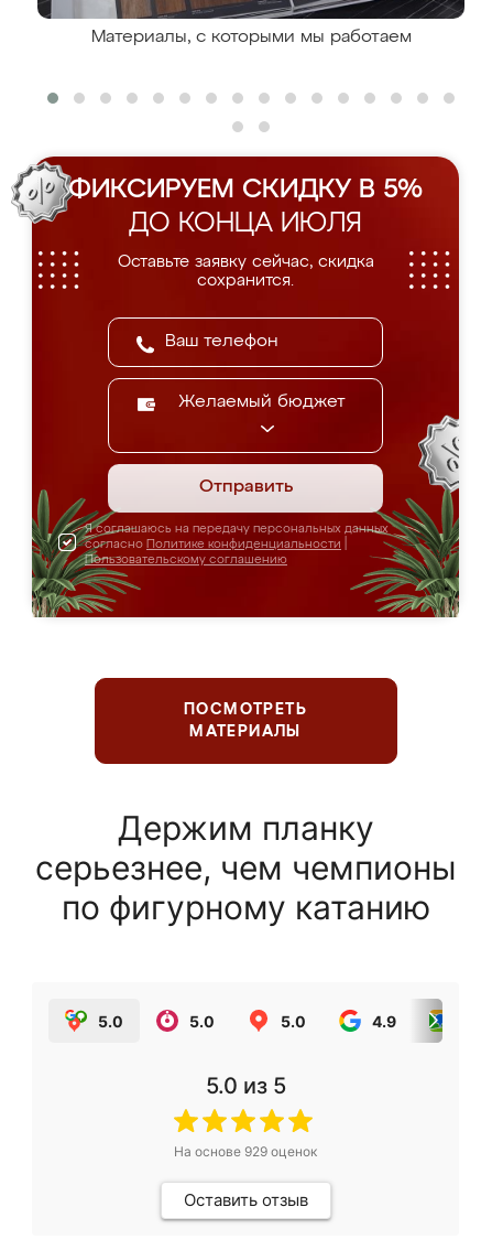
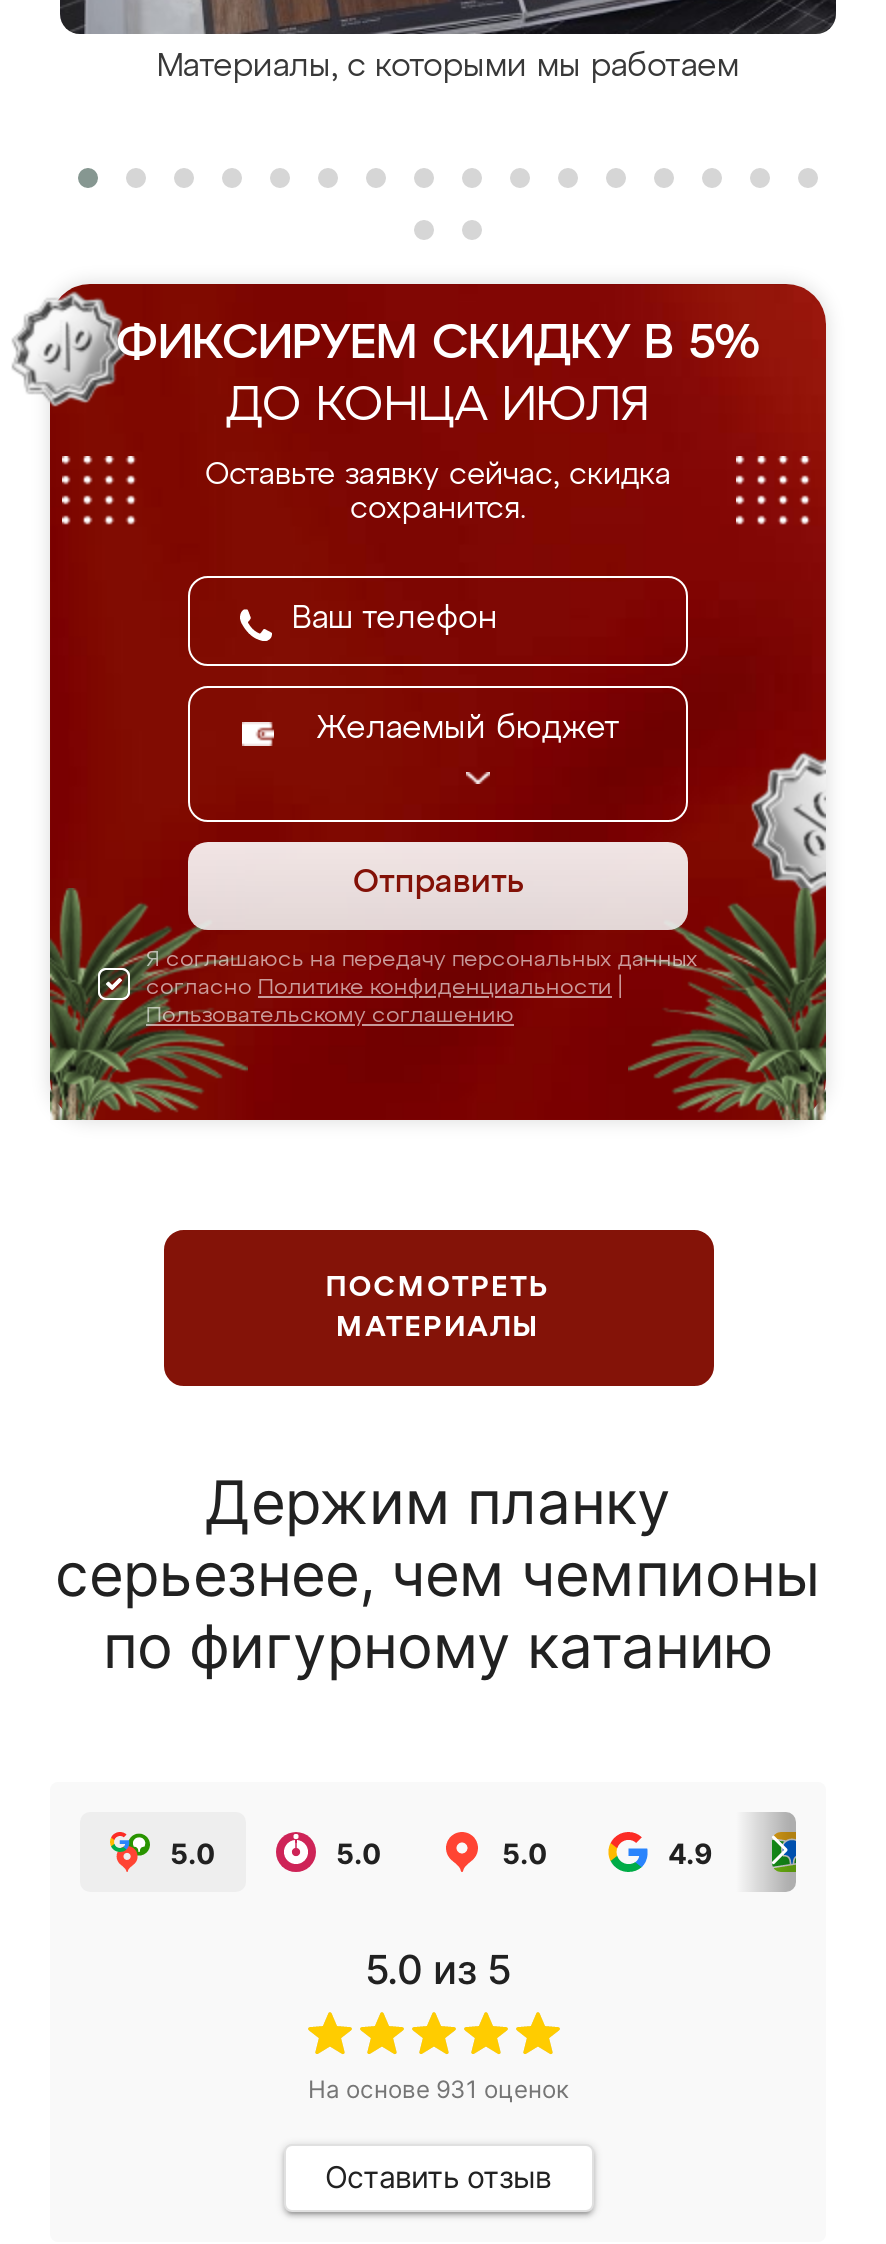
[174,1143,317,1160] На основе 929 оценок -> [308,2074,568,2104] На основе 931 оценок

